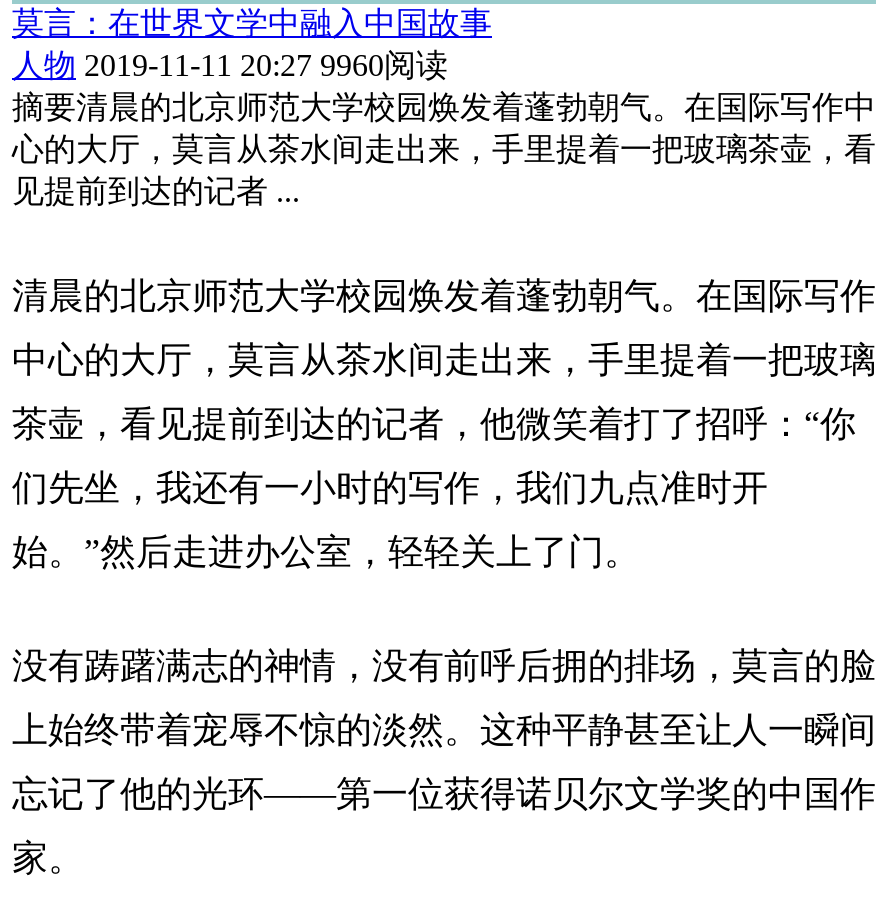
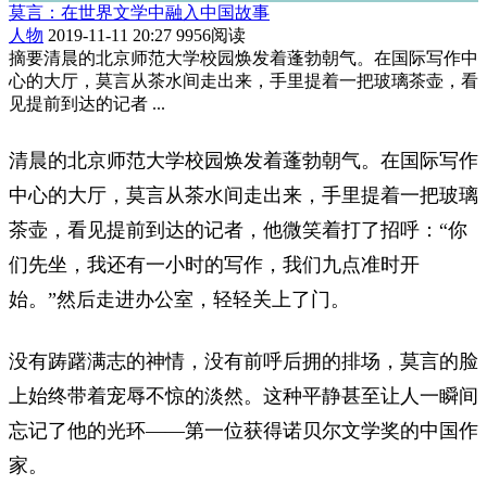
[12,48,448,82] 人物 2019-11-11 20:27 9960阅读 -> [9,26,246,44] 人物 2019-11-11 20:27 9956阅读

